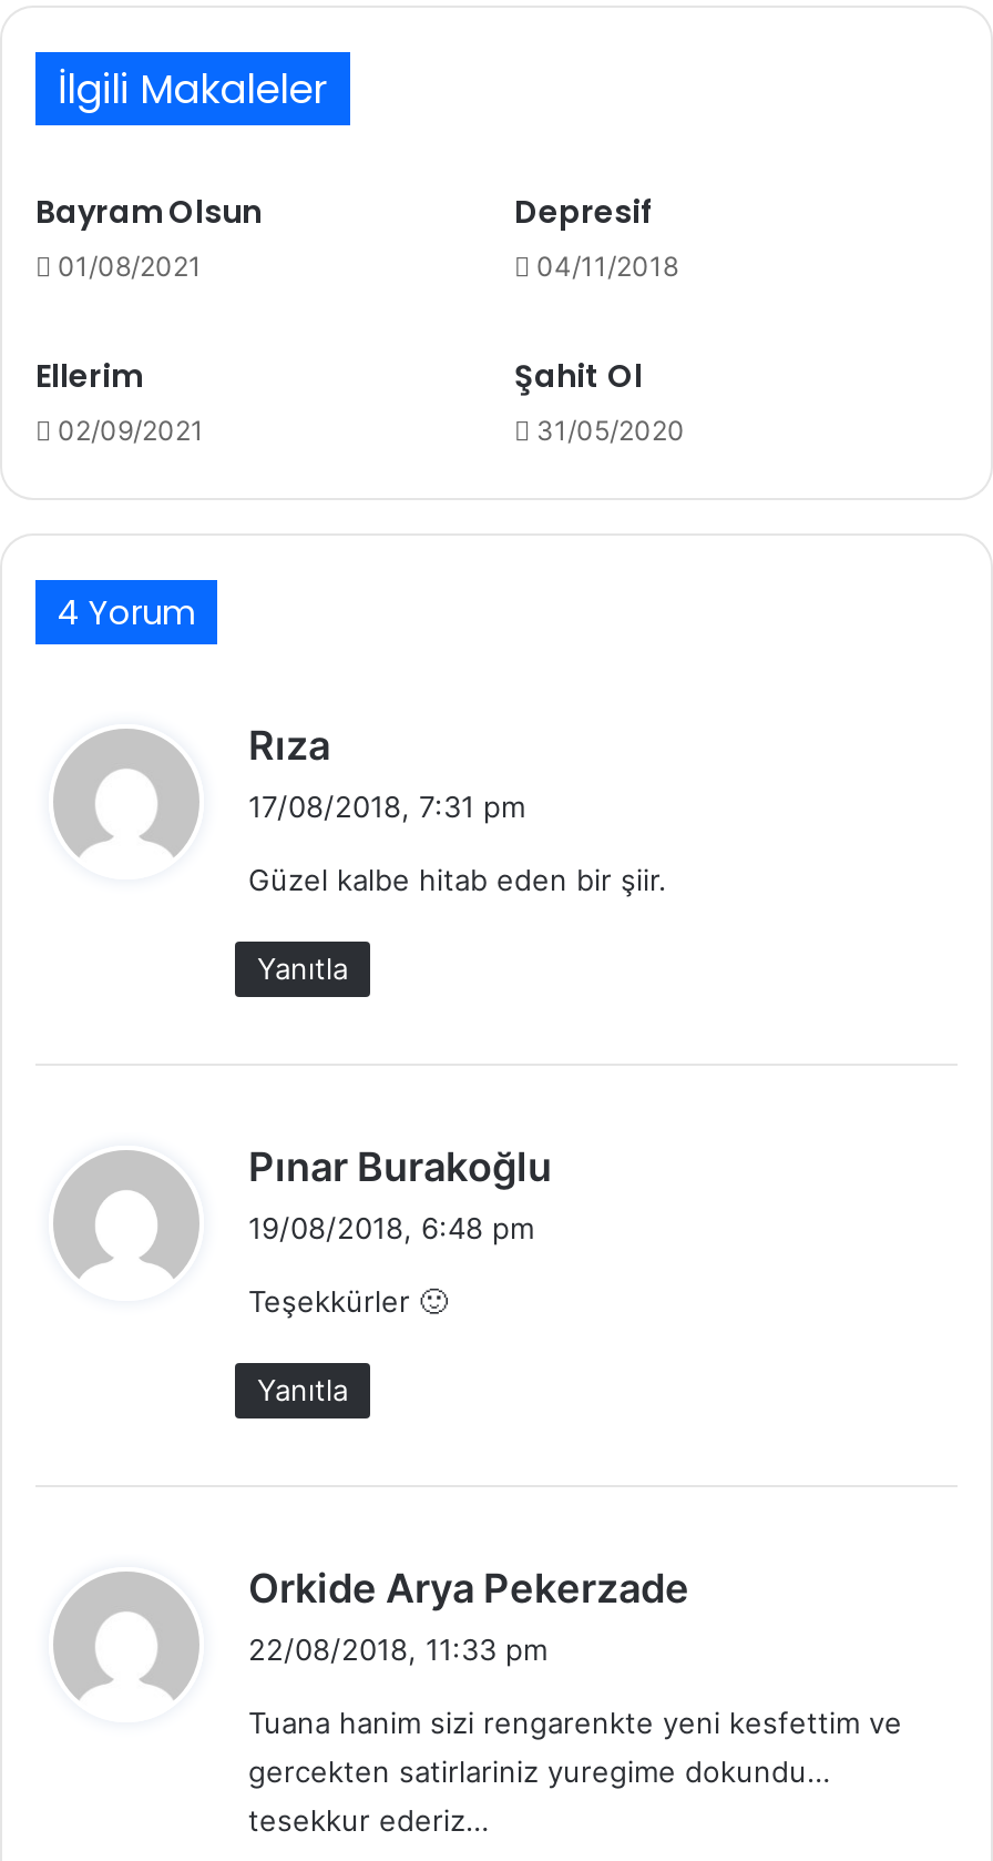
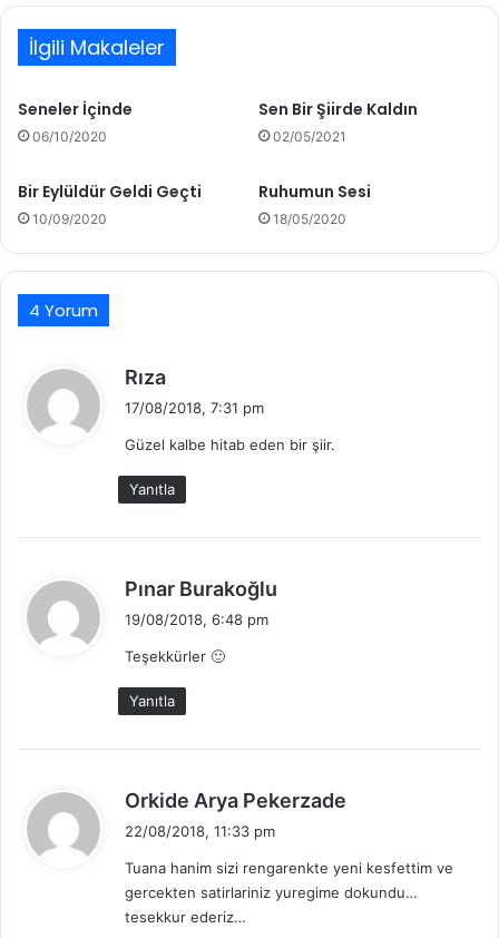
[35,190,262,283] Bayram Olsun | 01/08/2021 -> [18,99,133,145] Seneler İçinde | 06/10/2020
[514,190,678,283] Depresif | 04/11/2018 -> [258,99,418,145] Sen Bir Şiirde Kaldın | 02/05/2021
[35,354,204,447] Ellerim | 02/09/2021 -> [18,181,202,228] Bir Eylüldür Geldi Geçti | 10/09/2020
[514,354,685,447] Şahit Ol | 31/05/2020 -> [258,181,371,228] Ruhumun Sesi | 18/05/2020

